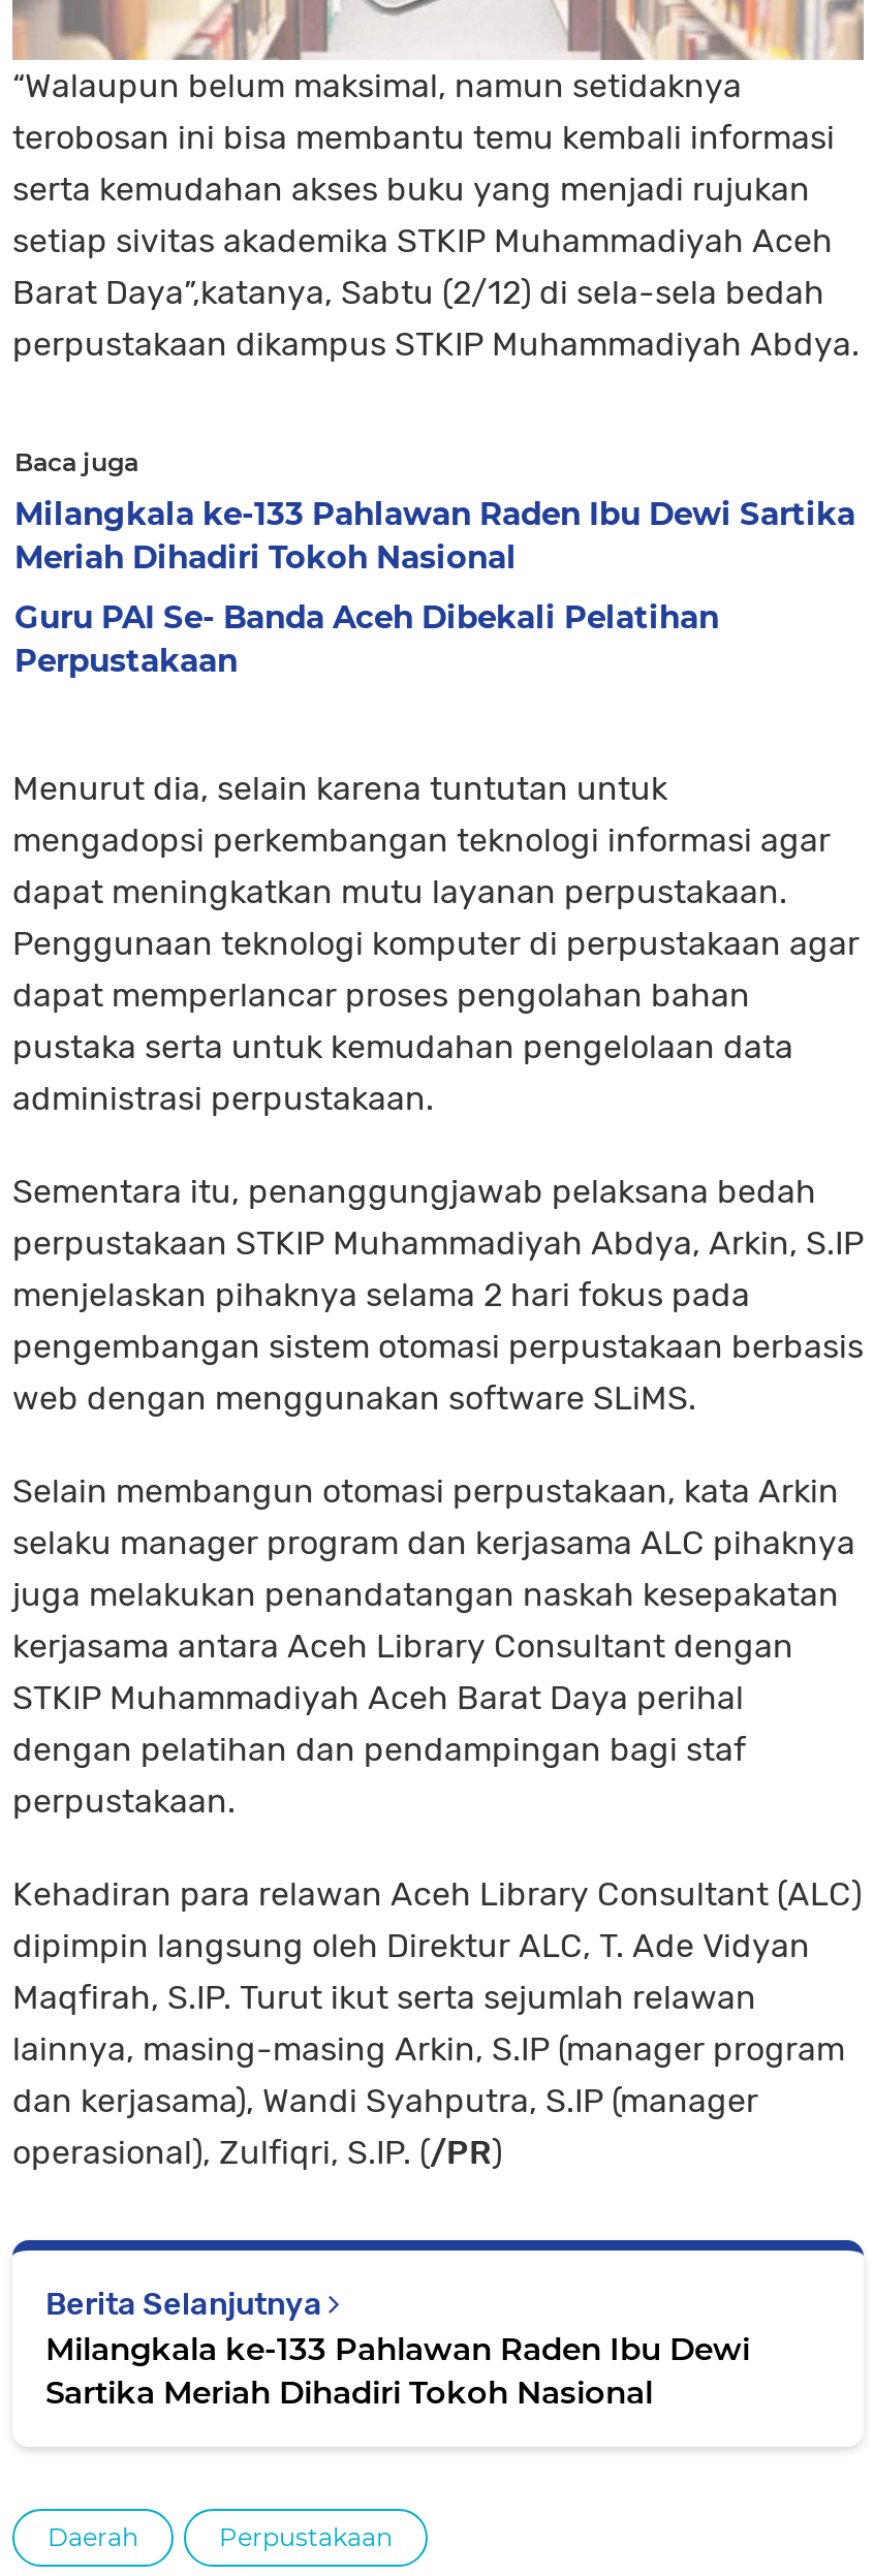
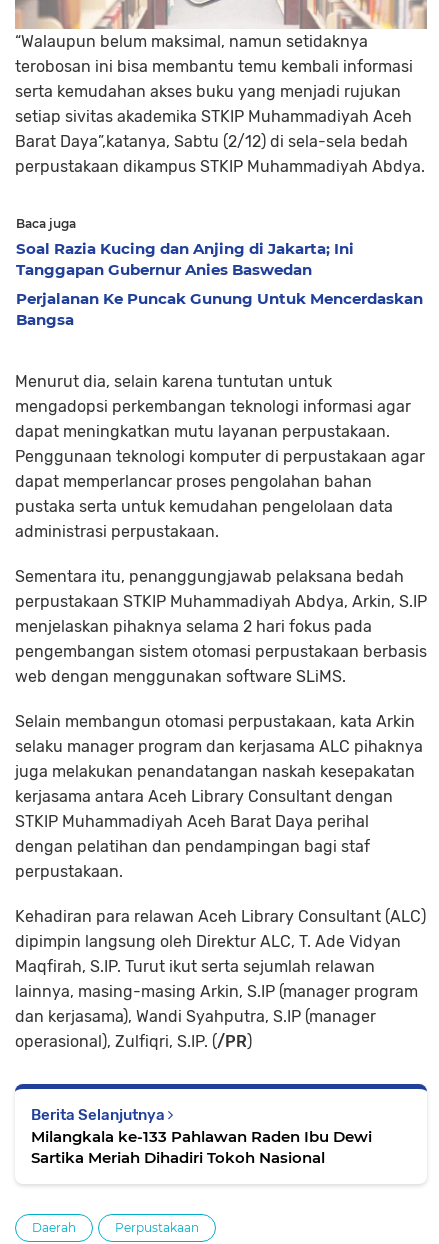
[14,494,855,576] Milangkala ke-133 Pahlawan Raden Ibu Dewi Sartika | Meriah Dihadiri Tokoh Nasional -> [16,239,354,279] Soal Razia Kucing dan Anjing di Jakarta; Ini | Tanggapan Gubernur Anies Baswedan
[14,597,719,680] Guru PAI Se- Banda Aceh Dibekali Pelatihan | Perpustakaan -> [16,289,423,329] Perjalanan Ke Puncak Gunung Untuk Mencerdaskan | Bangsa

